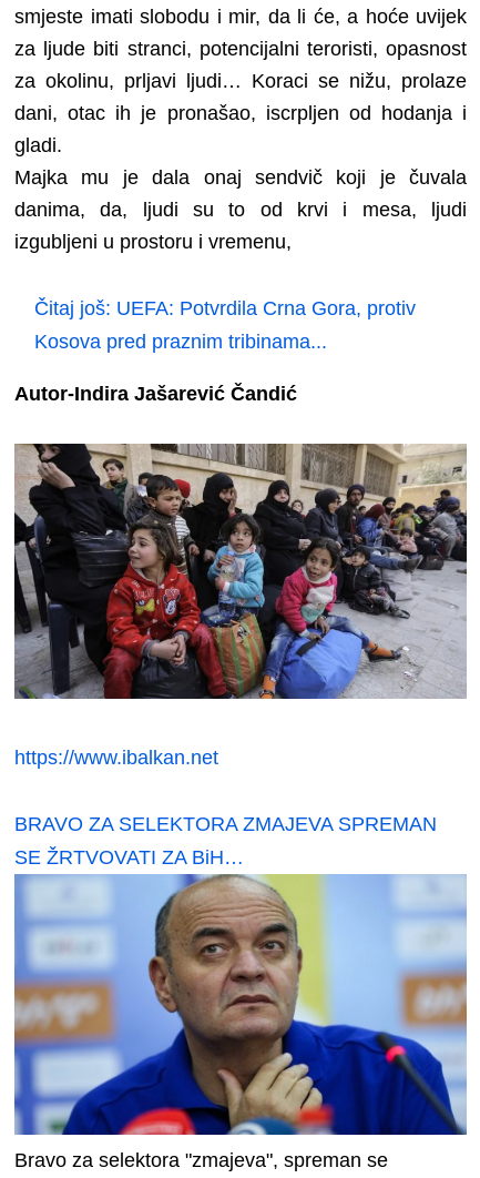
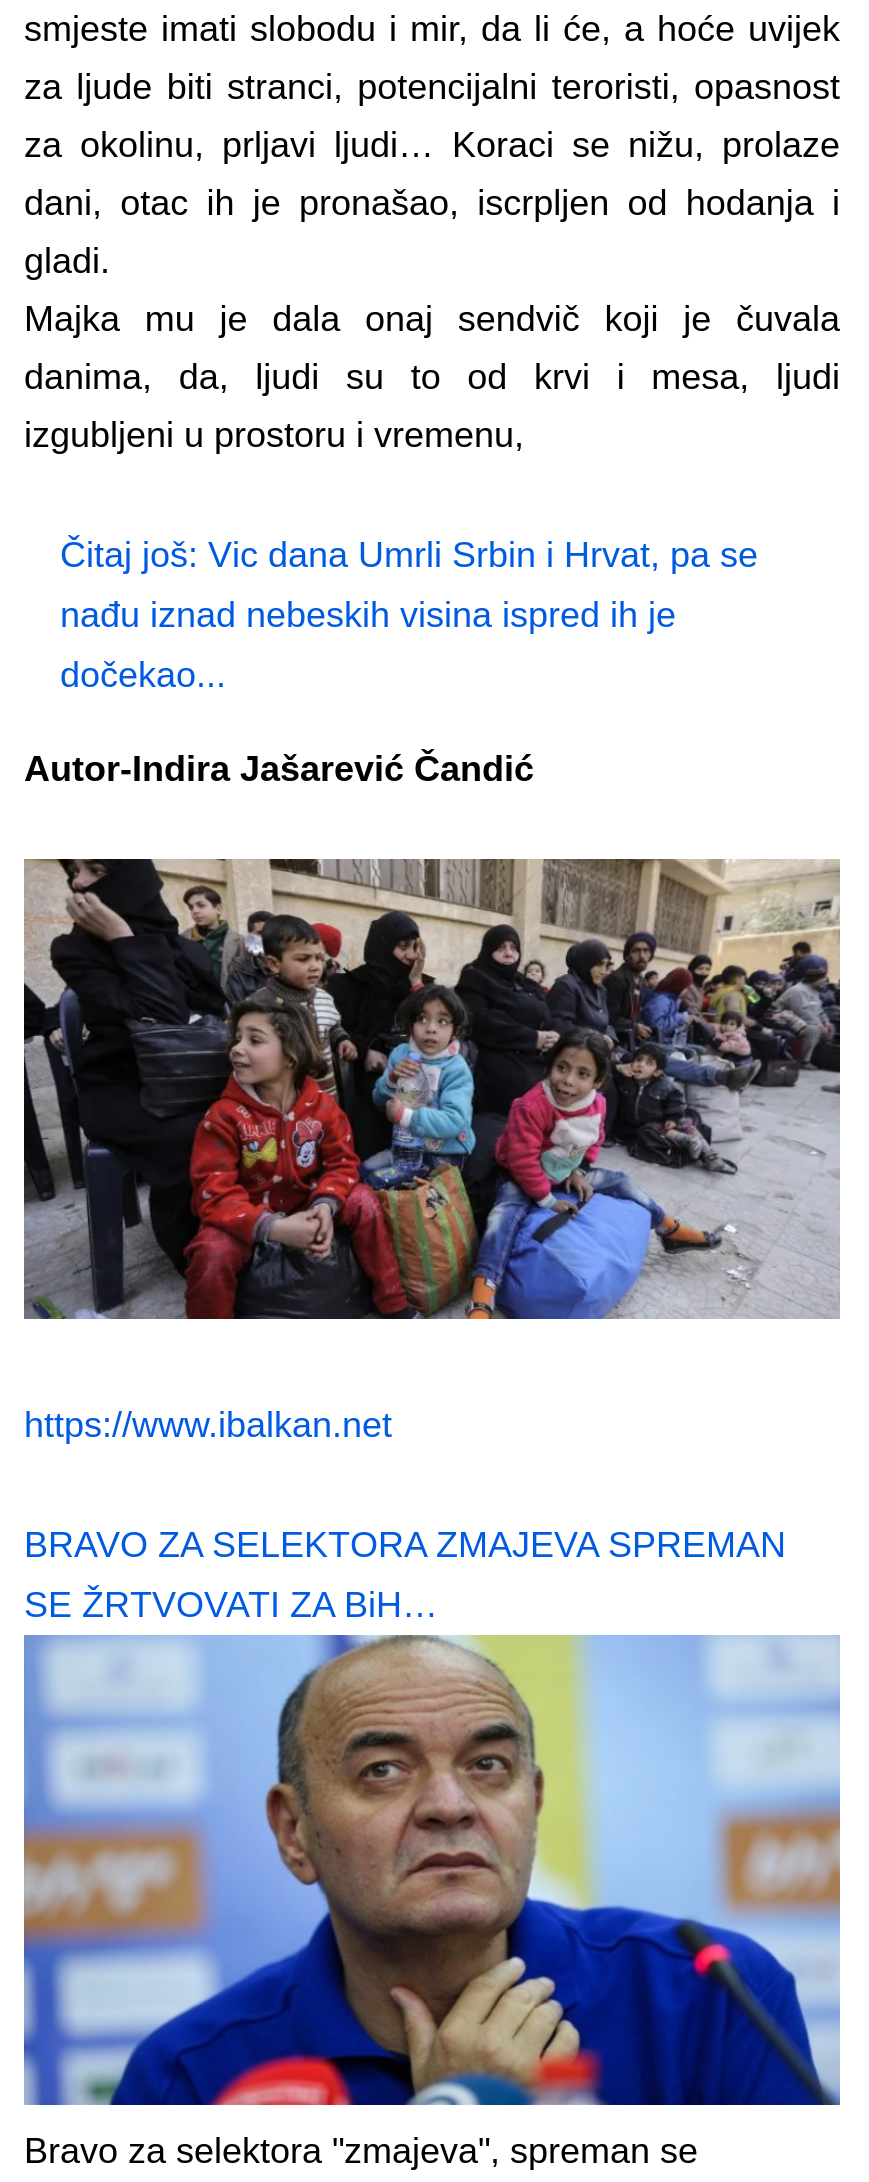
[34,297,416,353] Čitaj još: UEFA: Potvrdila Crna Gora, protiv | Kosova pred praznim tribinama... -> [60,535,758,695] Čitaj još: Vic dana Umrli Srbin i Hrvat, pa se | nađu iznad nebeskih visina ispred ih je | dočekao...

